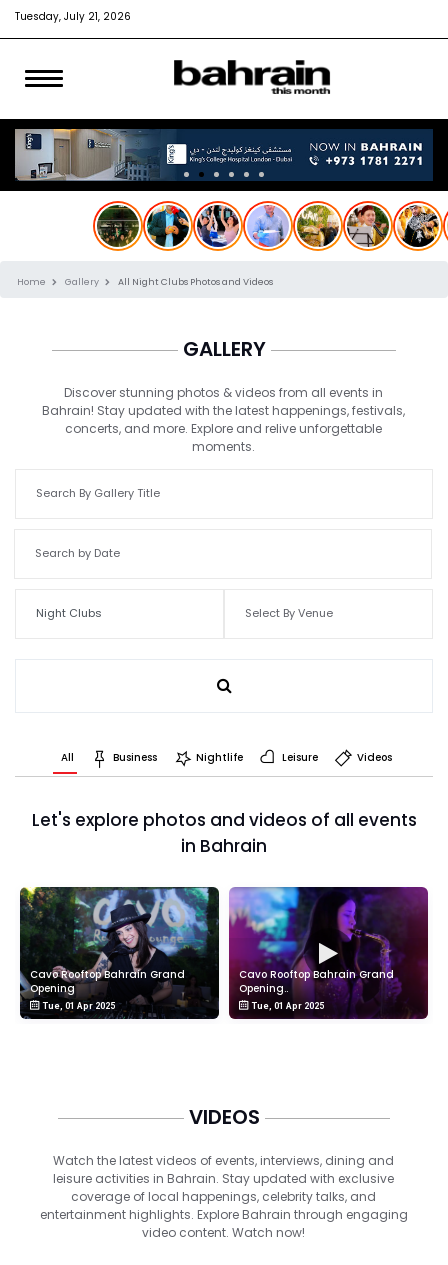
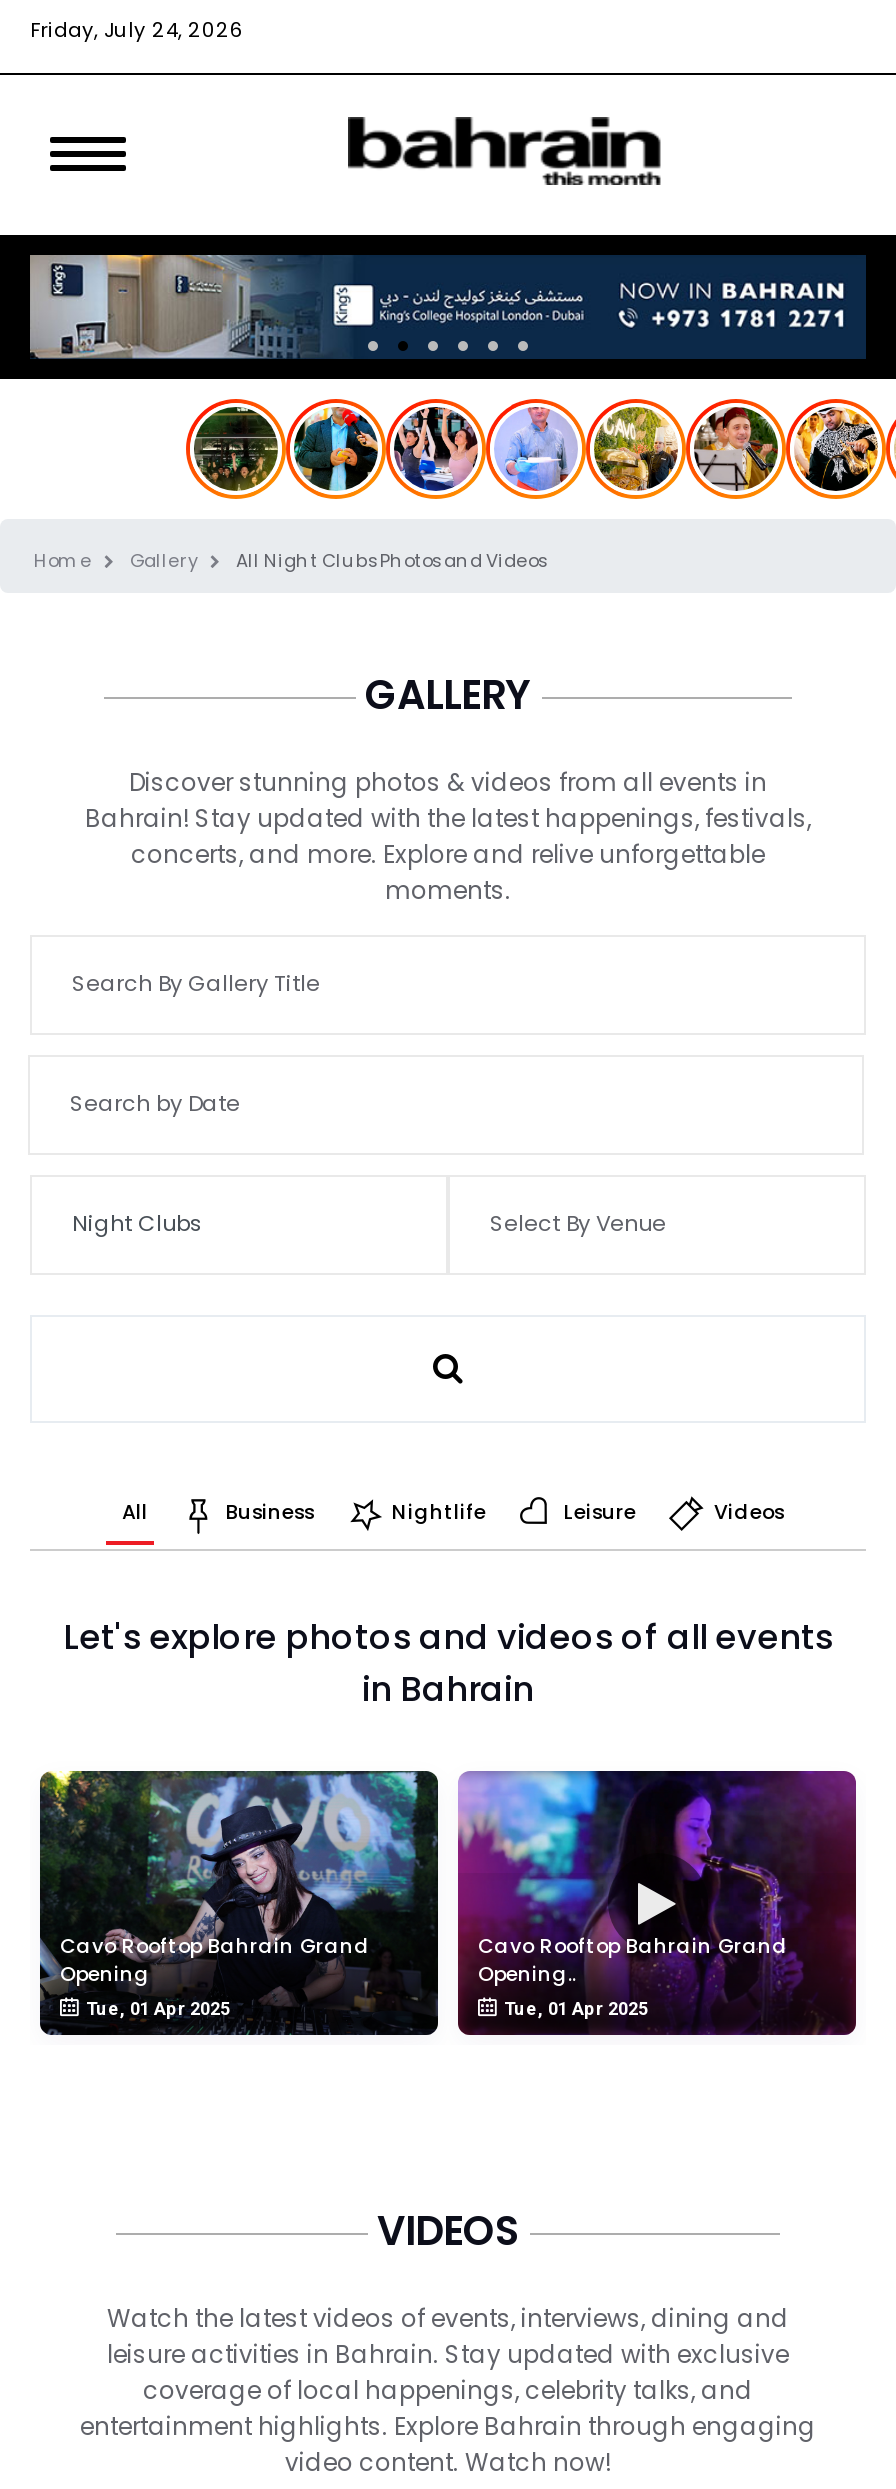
[15,9,131,24] Tuesday, July 21, 2026 -> [30,15,244,45] Friday, July 24, 2026

